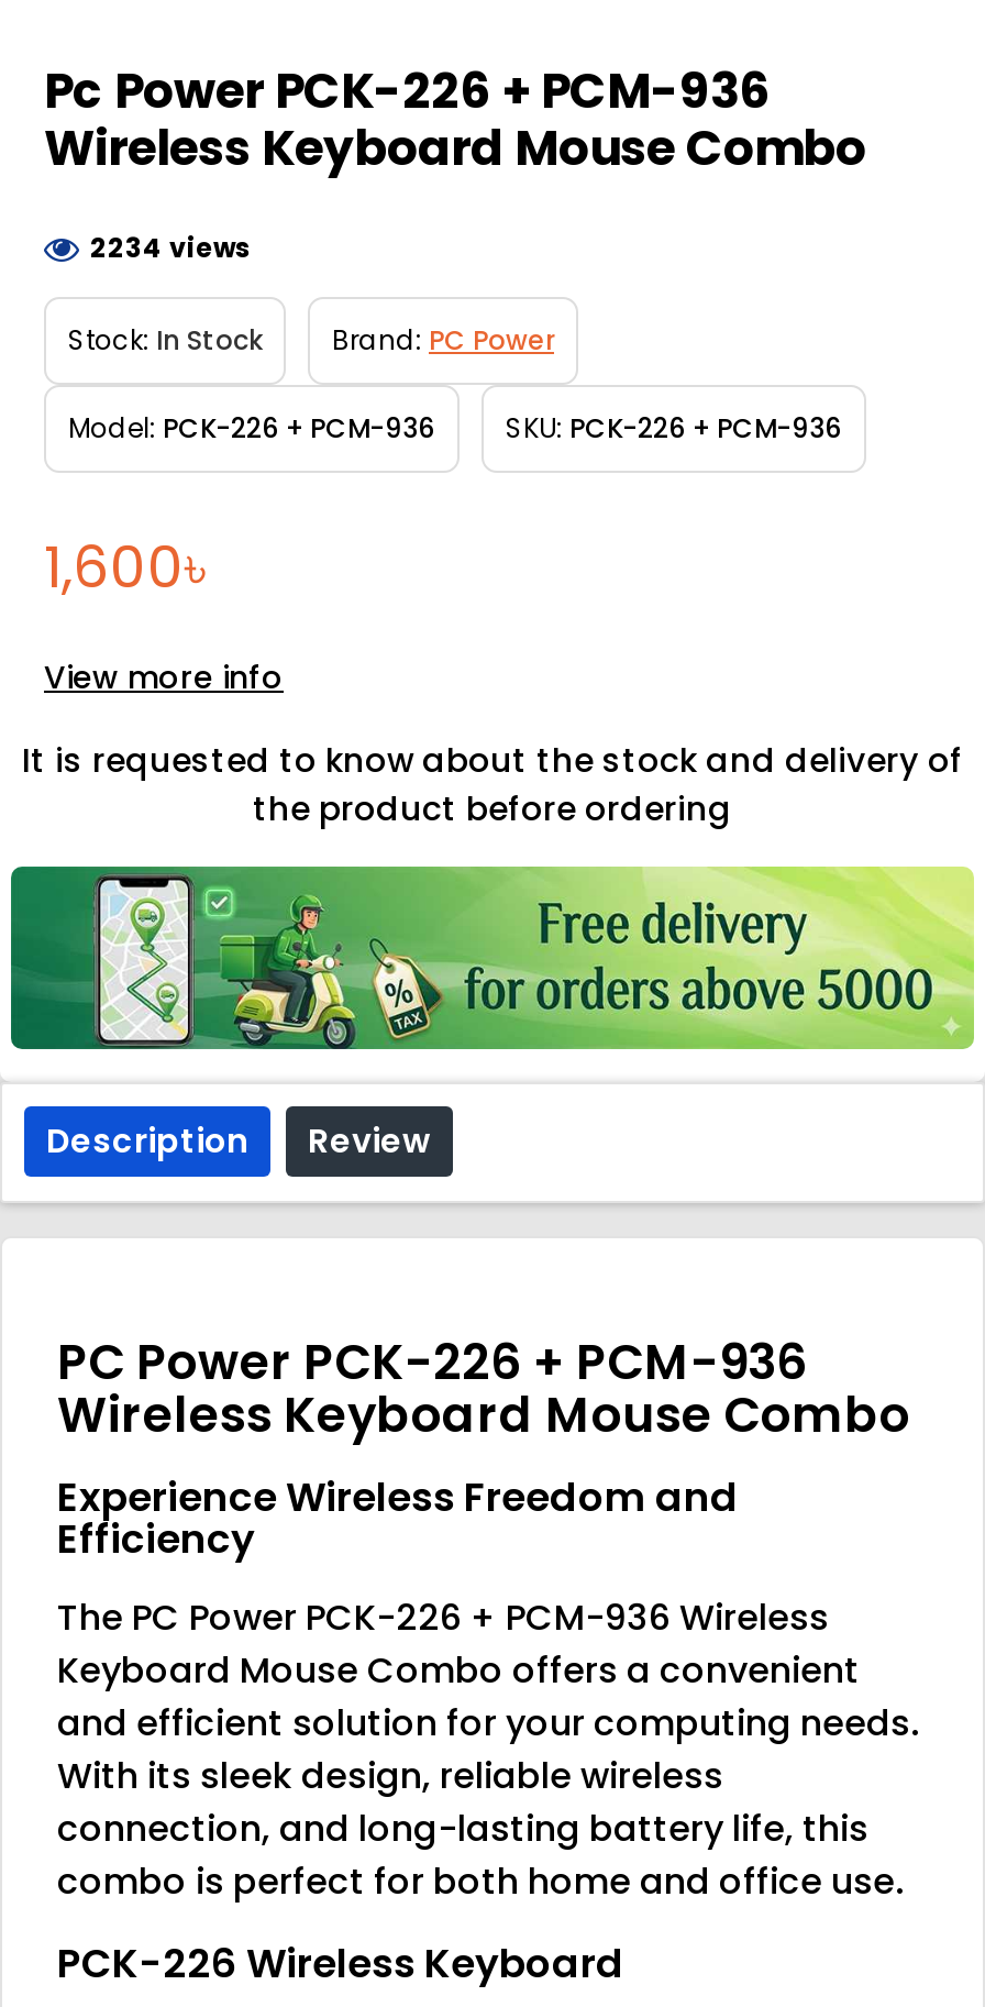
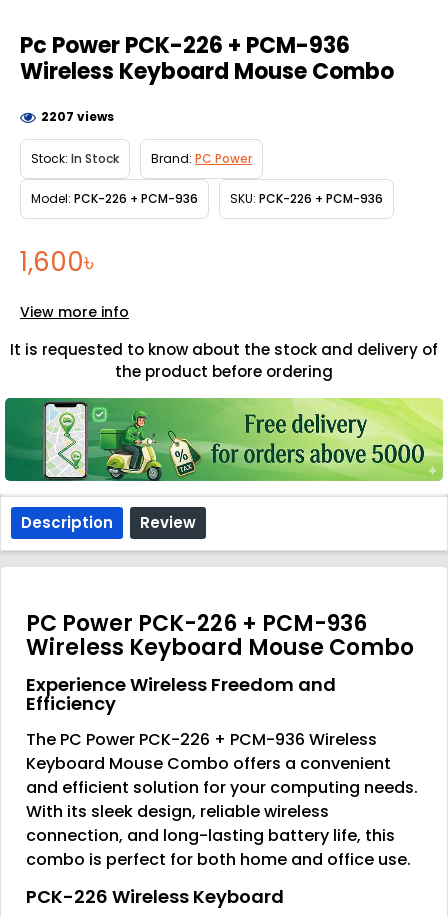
[90,228,251,265] 2234 views -> [41,108,114,125] 2207 views

